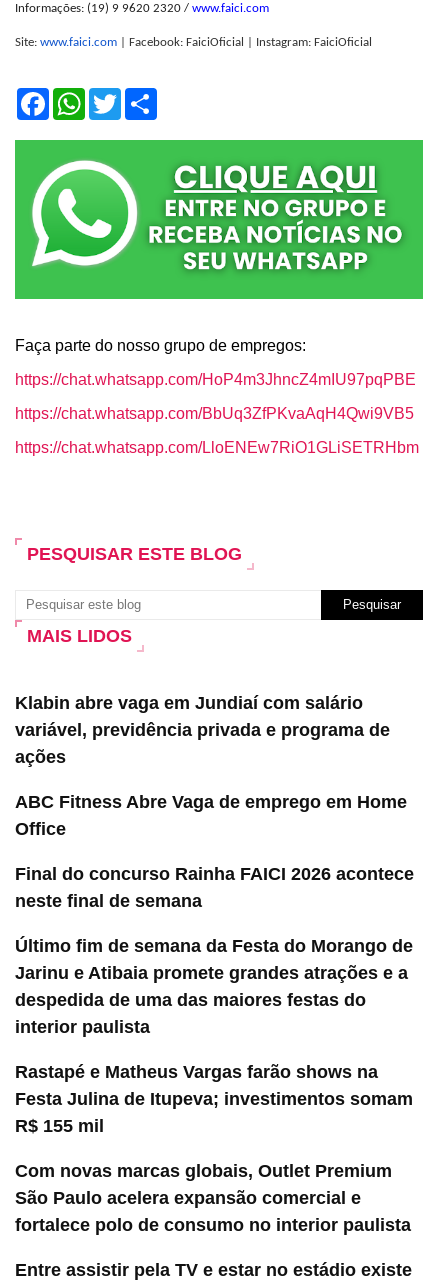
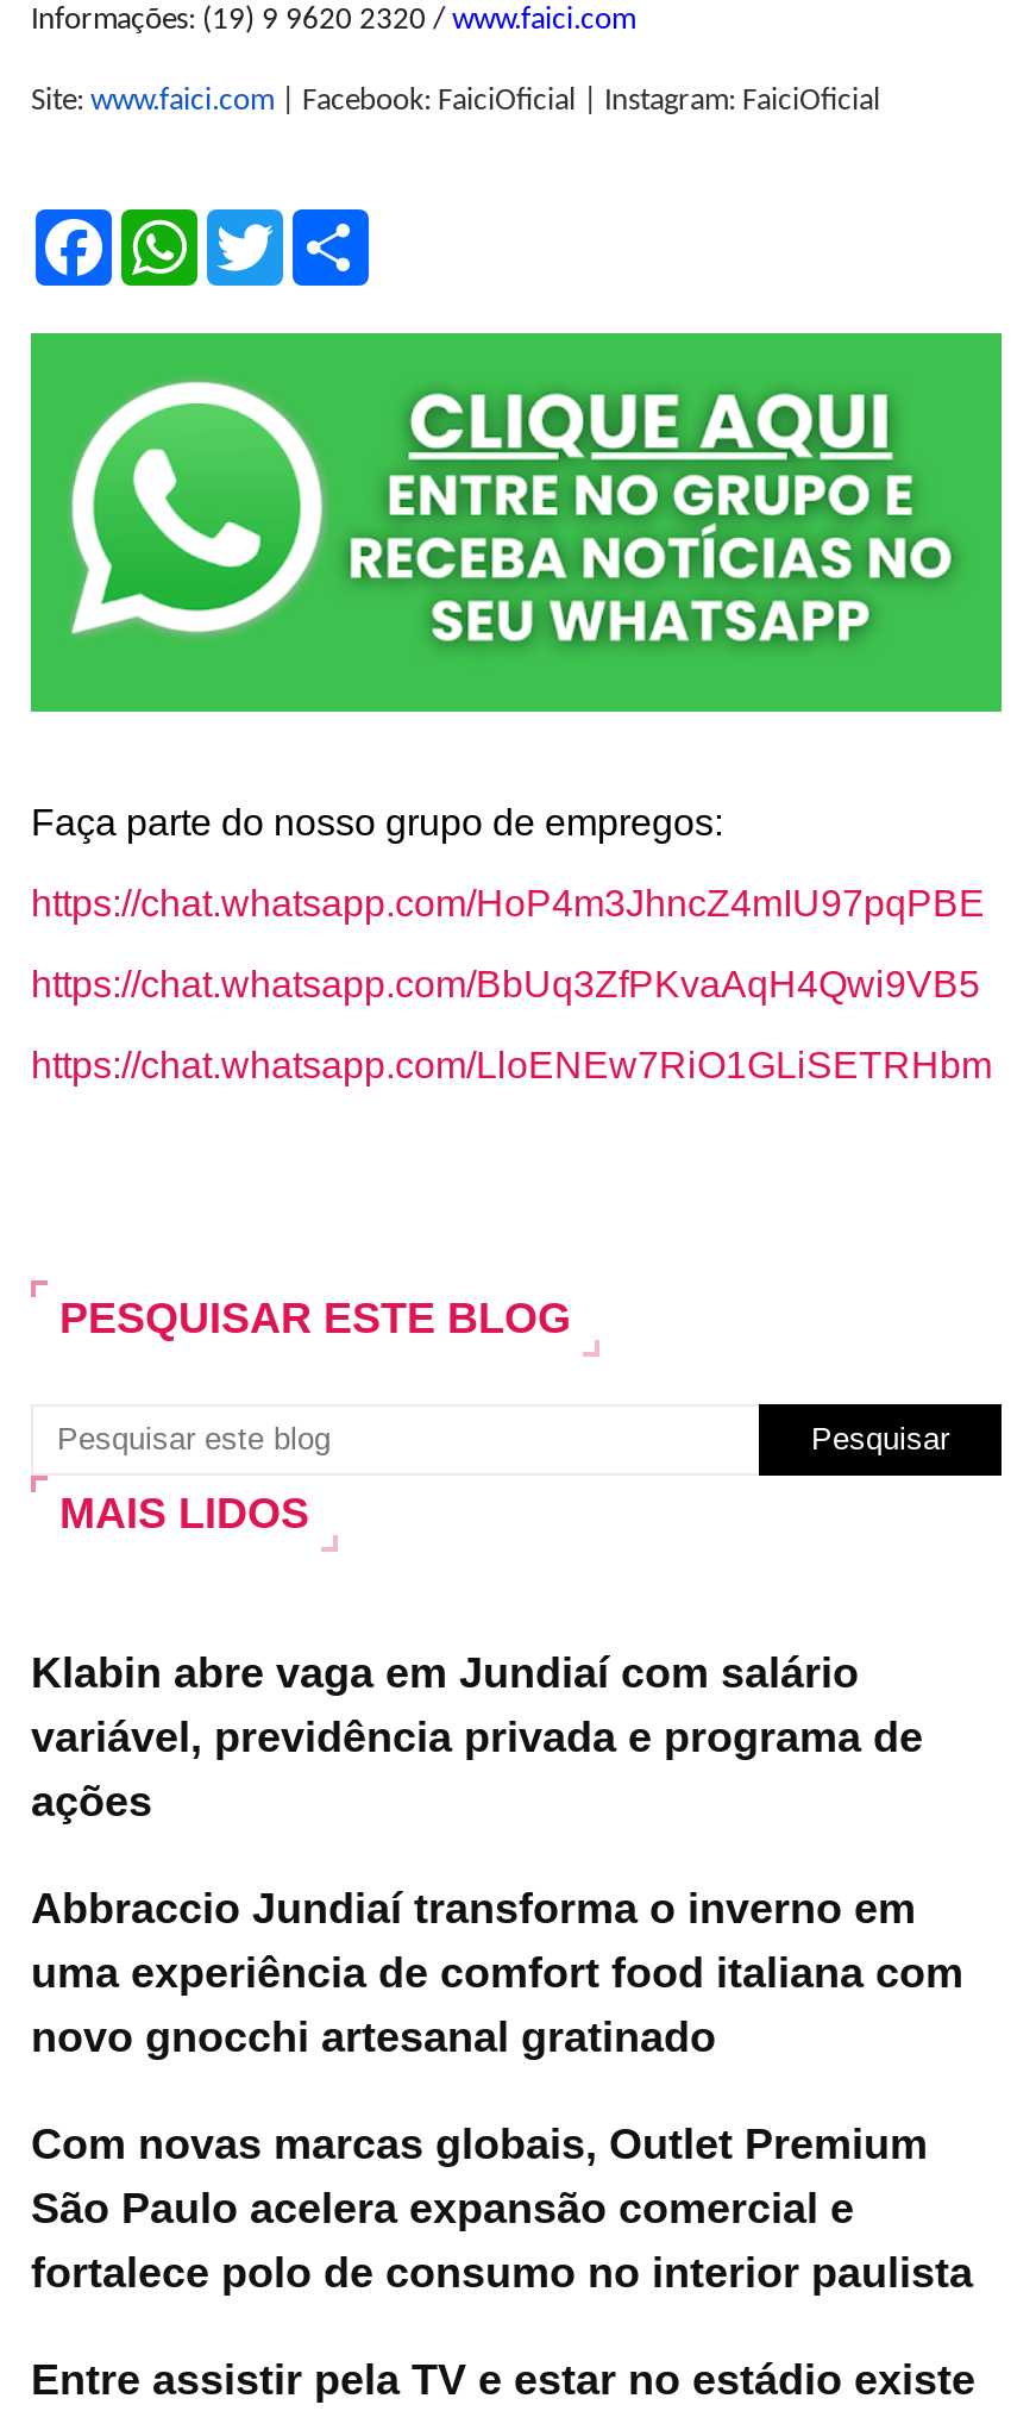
[15,792,414,1136] ABC Fitness Abre Vaga de emprego em Home | Office | Final do concurso Rainha FAICI 2026 acontece | neste final de semana | Último fim de semana da Festa do Morango de | Jarinu e Atibaia promete grandes atrações e a | despedida de uma das maiores festas do | interior paulista | Rastapé e Matheus Vargas farão shows na | Festa Julina de Itupeva; investimentos somam | R$ 155 mil -> [31,1884,963,2060] Abbraccio Jundiaí transforma o inverno em | uma experiência de comfort food italiana com | novo gnocchi artesanal gratinado

